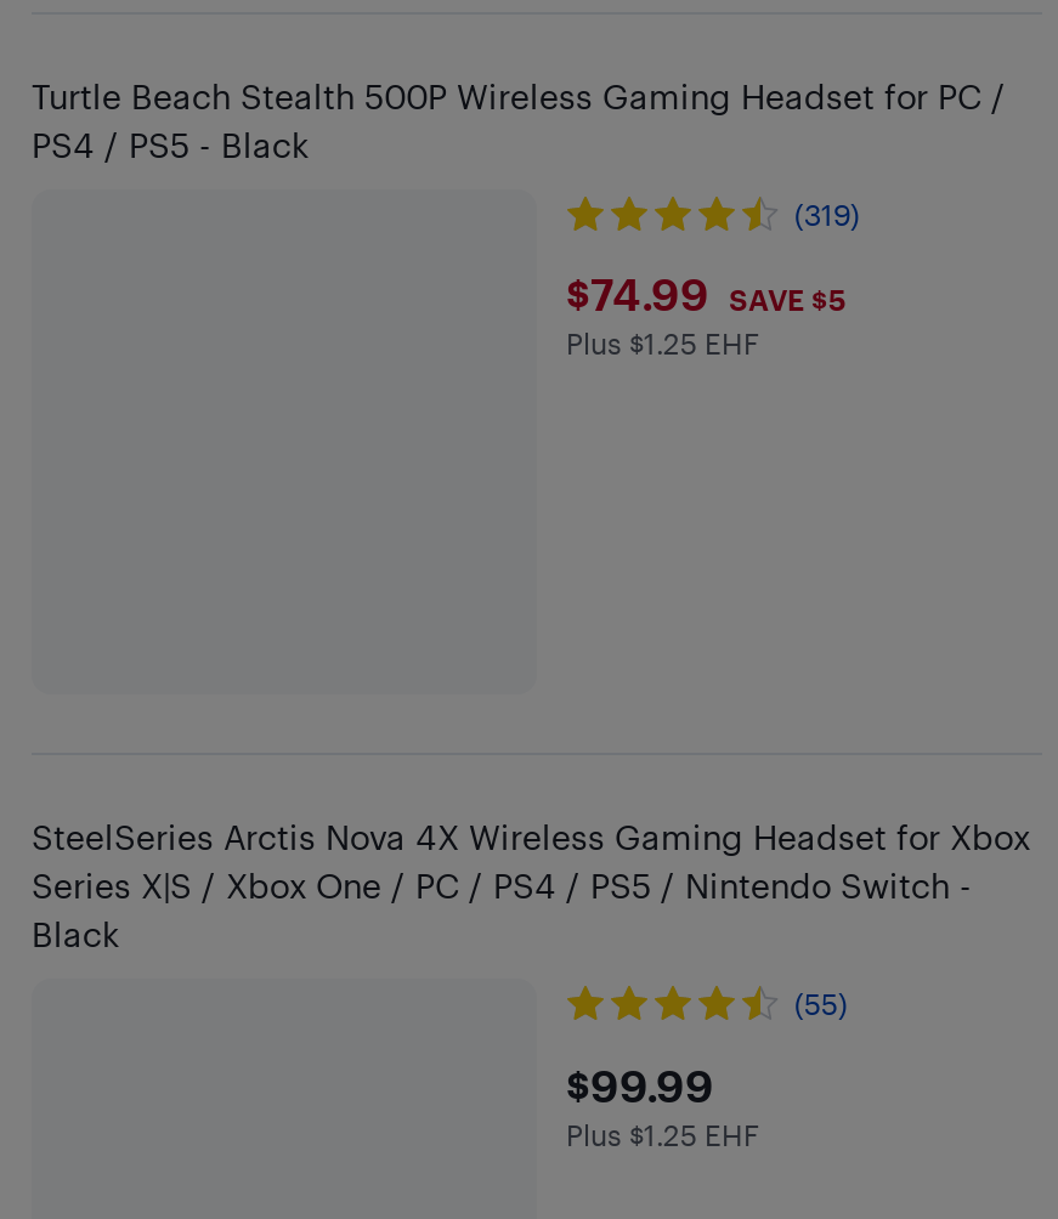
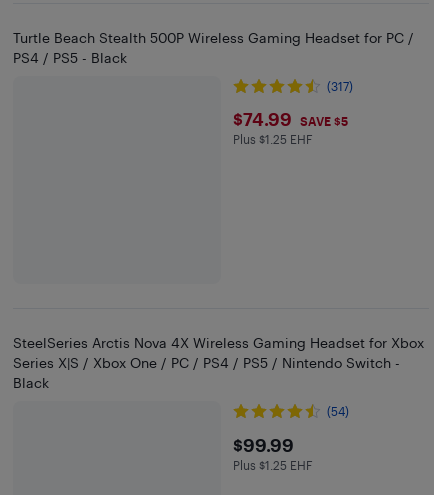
[794,196,860,230] (319) -> [327,79,353,93] (317)
[794,986,848,1020] (55) -> [327,404,349,418] (54)

